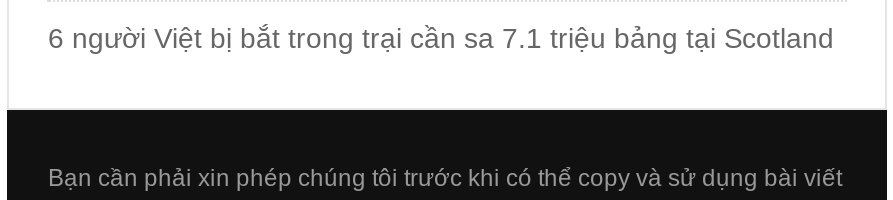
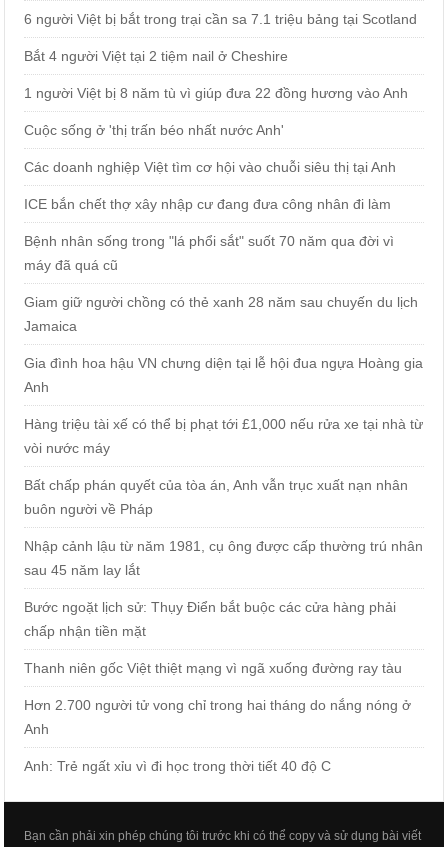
none -> [24,48,423,774] Bắt 4 người Việt tại 2 tiệm nail ở Cheshire | 1 người Việt bị 8 năm tù vì giúp đưa 22 đồng hương vào Anh | Cuộc sống ở 'thị trấn béo nhất nước Anh' | Các doanh nghiệp Việt tìm cơ hội vào chuỗi siêu thị tại Anh | ICE bắn chết thợ xây nhập cư đang đưa công nhân đi làm | Bệnh nhân sống trong "lá phổi sắt" suốt 70 năm qua đời vì | máy đã quá cũ | Giam giữ người chồng có thẻ xanh 28 năm sau chuyến du lịch | Jamaica | Gia đình hoa hậu VN chưng diện tại lễ hội đua ngựa Hoàng gia | Anh | Hàng triệu tài xế có thể bị phạt tới £1,000 nếu rửa xe tại nhà từ | vòi nước máy | Bất chấp phán quyết của tòa án, Anh vẫn trục xuất nạn nhân | buôn người về Pháp | Nhập cảnh lậu từ năm 1981, cụ ông được cấp thường trú nhân | sau 45 năm lay lắt | Bước ngoặt lịch sử: Thụy Điển bắt buộc các cửa hàng phải | chấp nhận tiền mặt | Thanh niên gốc Việt thiệt mạng vì ngã xuống đường ray tàu | Hơn 2.700 người tử vong chỉ trong hai tháng do nắng nóng ở | Anh | Anh: Trẻ ngất xỉu vì đi học trong thời tiết 40 độ C

